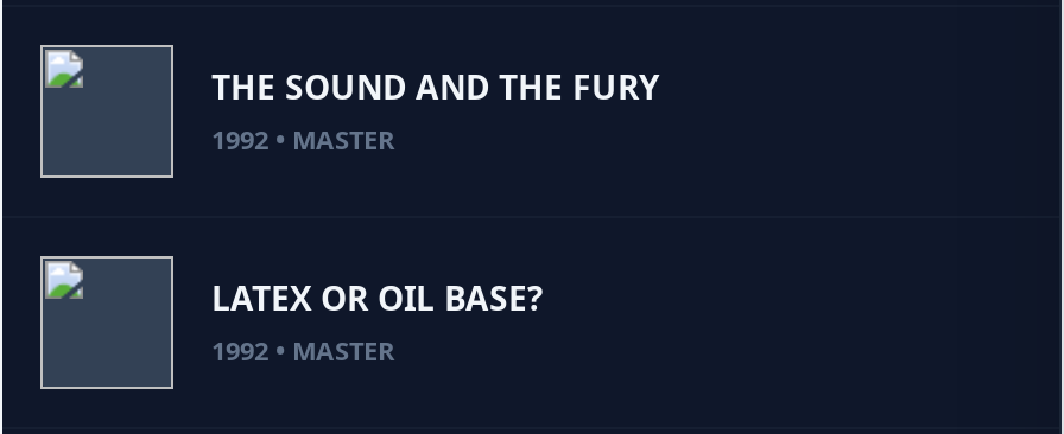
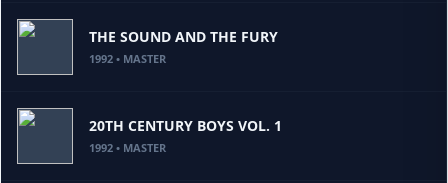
[211,275,544,320] LATEX OR OIL BASE? -> [89,116,282,135] 20TH CENTURY BOYS VOL. 1

